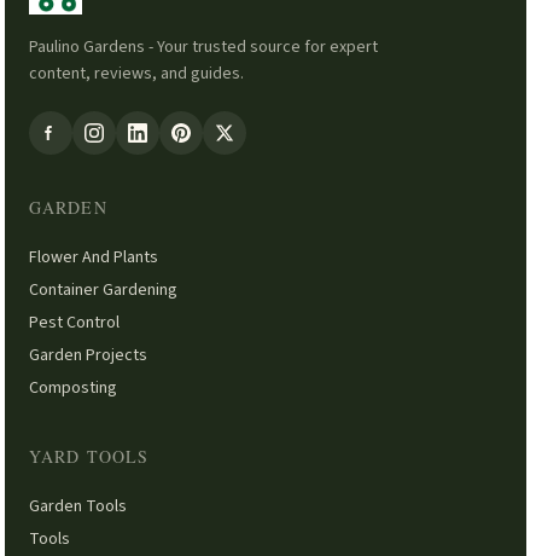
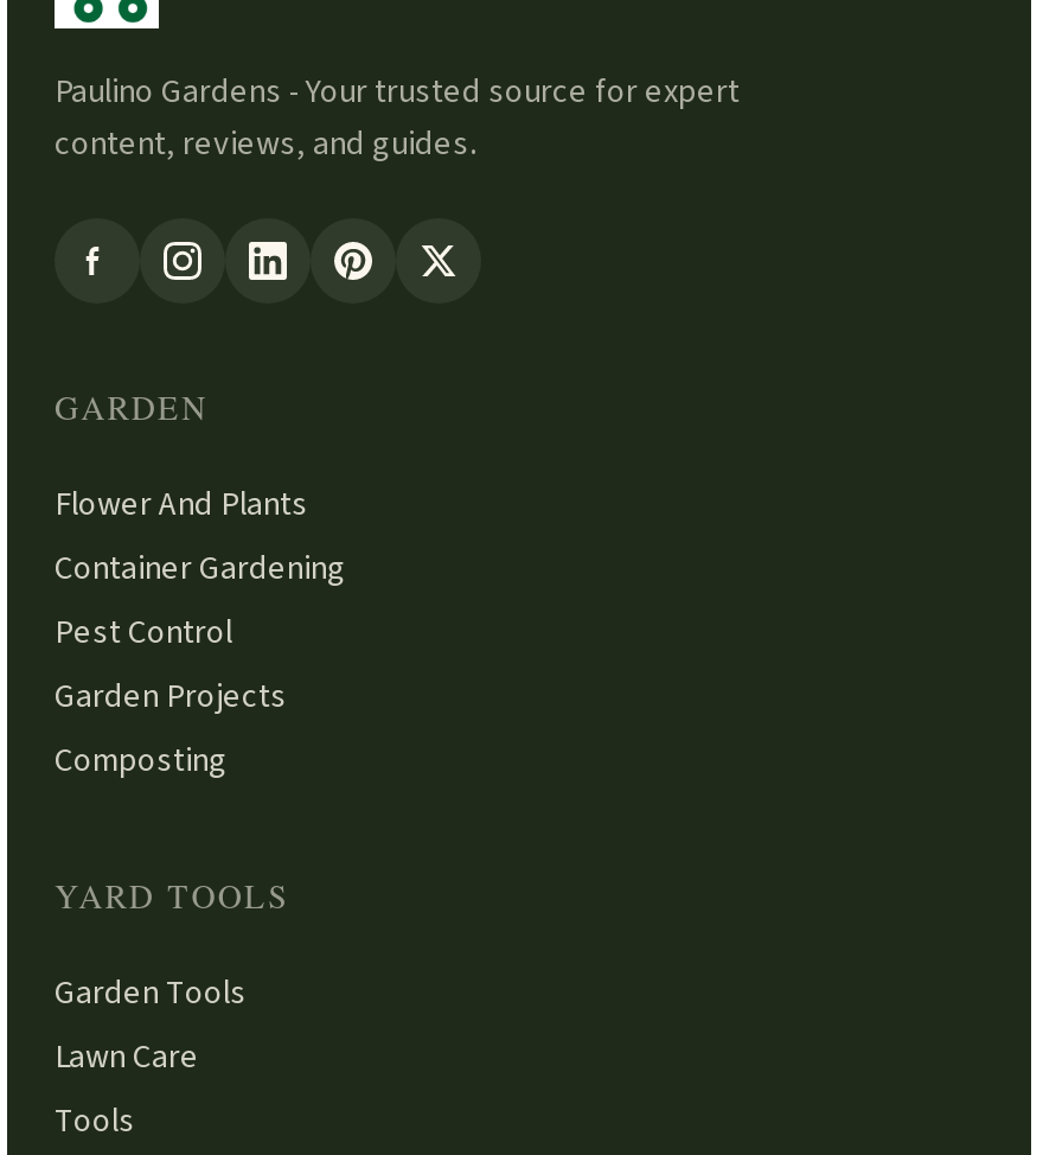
none -> [55,1034,199,1081] Lawn Care

